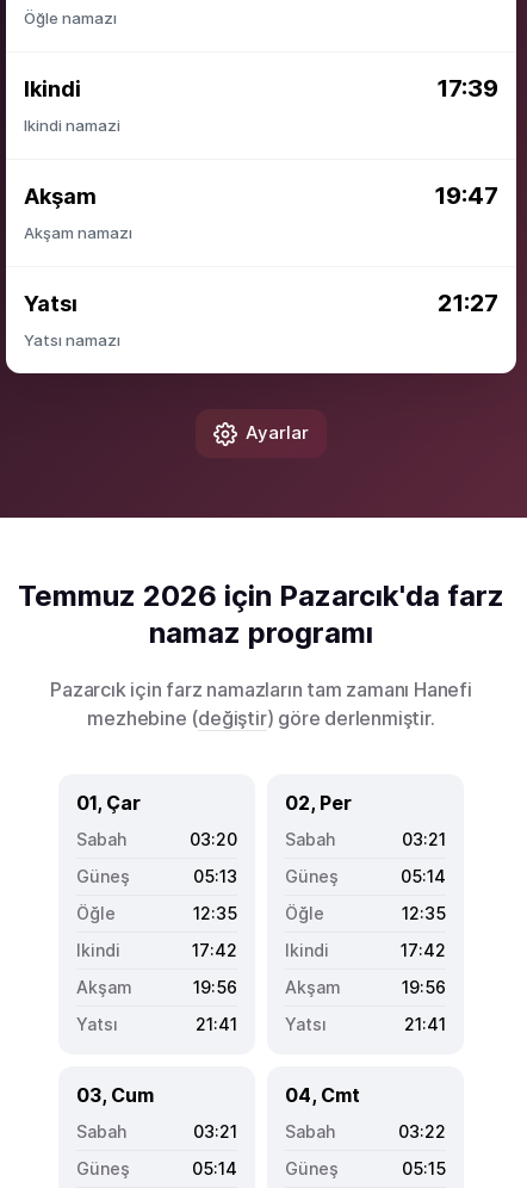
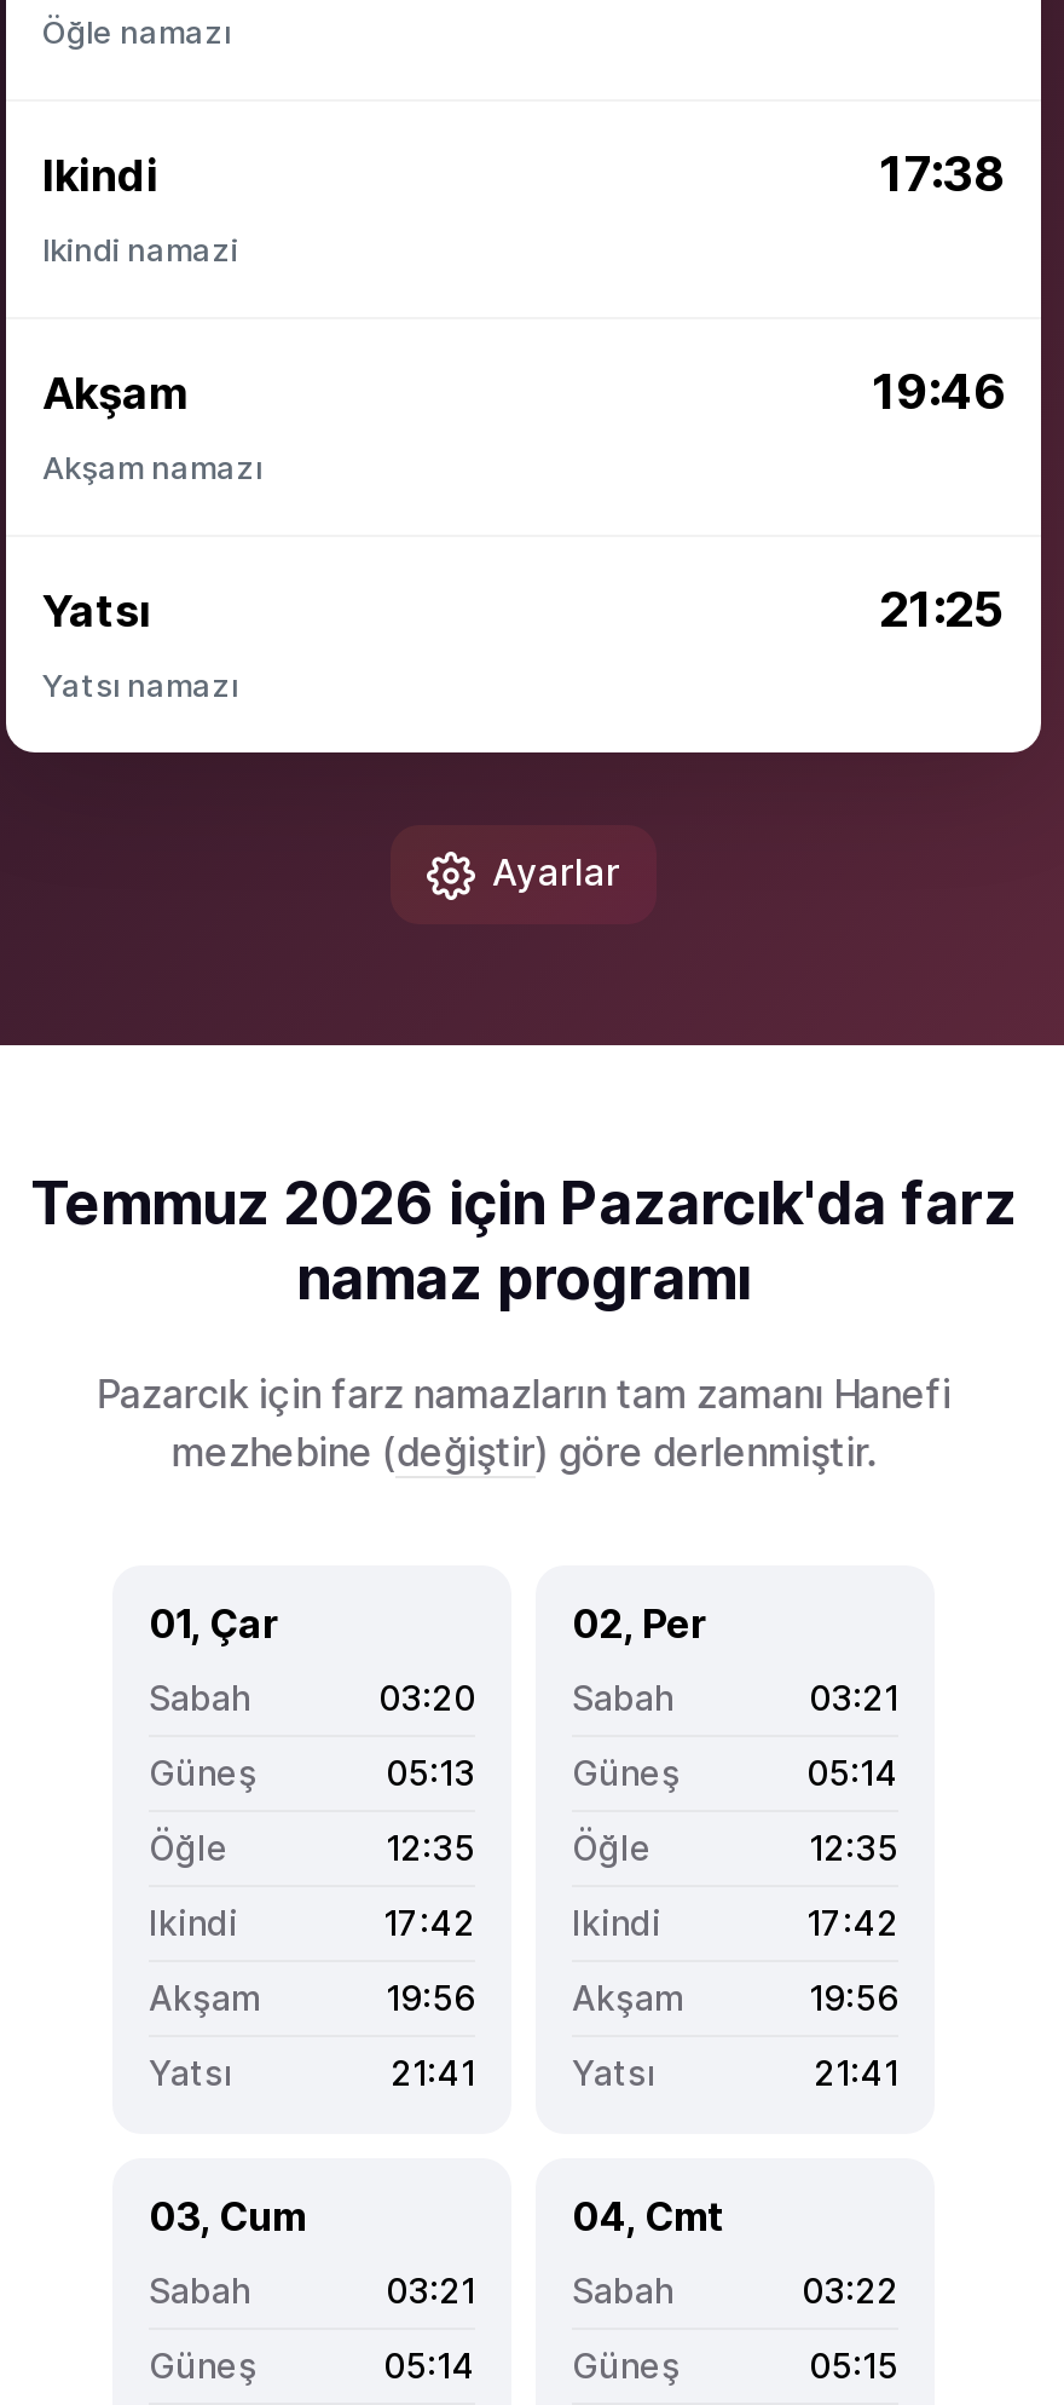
[436,74,498,103] 17:39 -> [879,145,1005,203] 17:38
[434,181,498,210] 19:47 -> [872,363,1005,421] 19:46
[438,289,498,317] 21:27 -> [879,581,1005,639] 21:25

